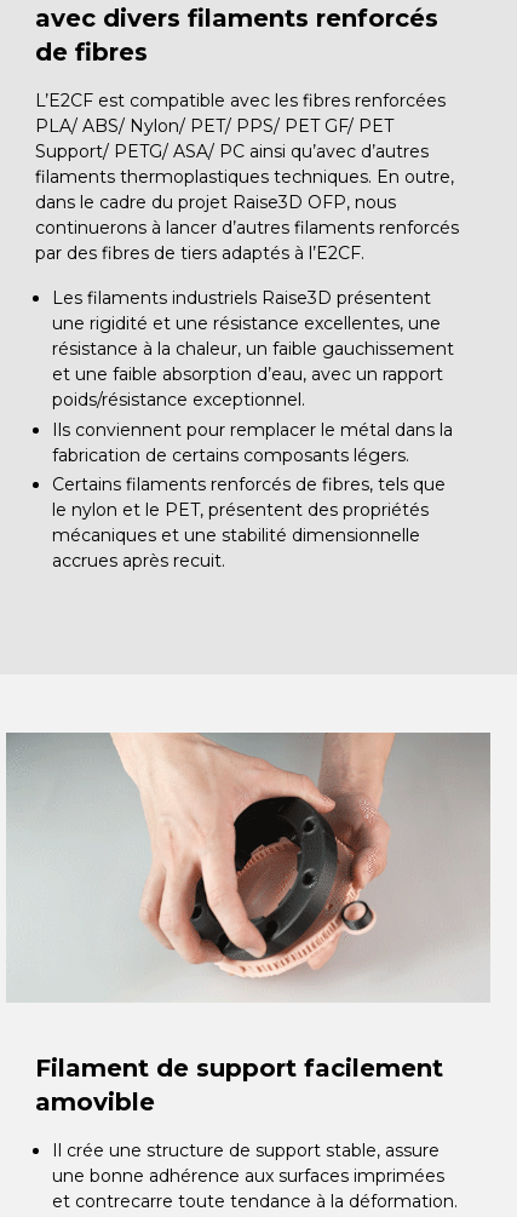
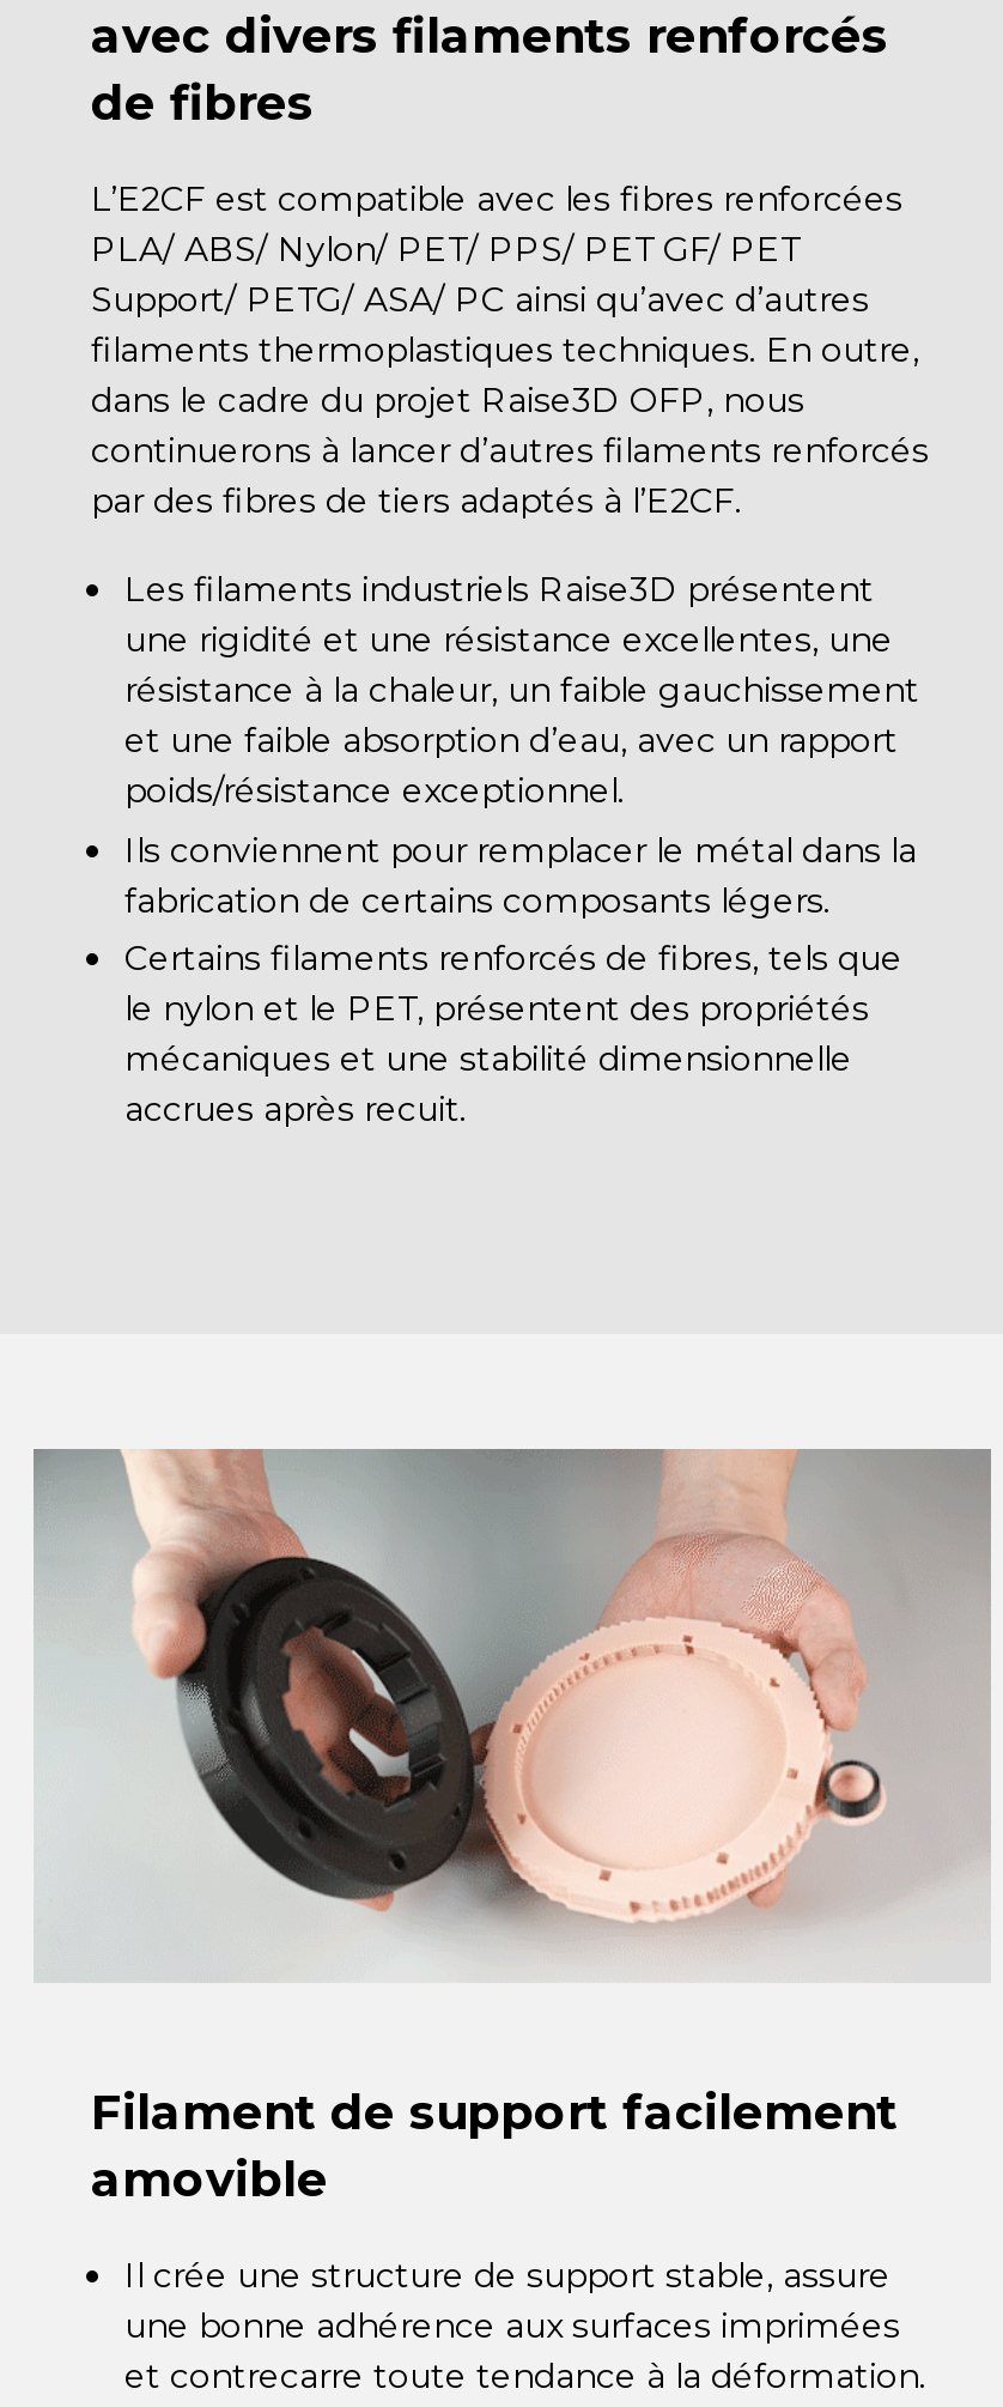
[51,731,433,977] [image] -> [120,1449,886,1930] [image]

